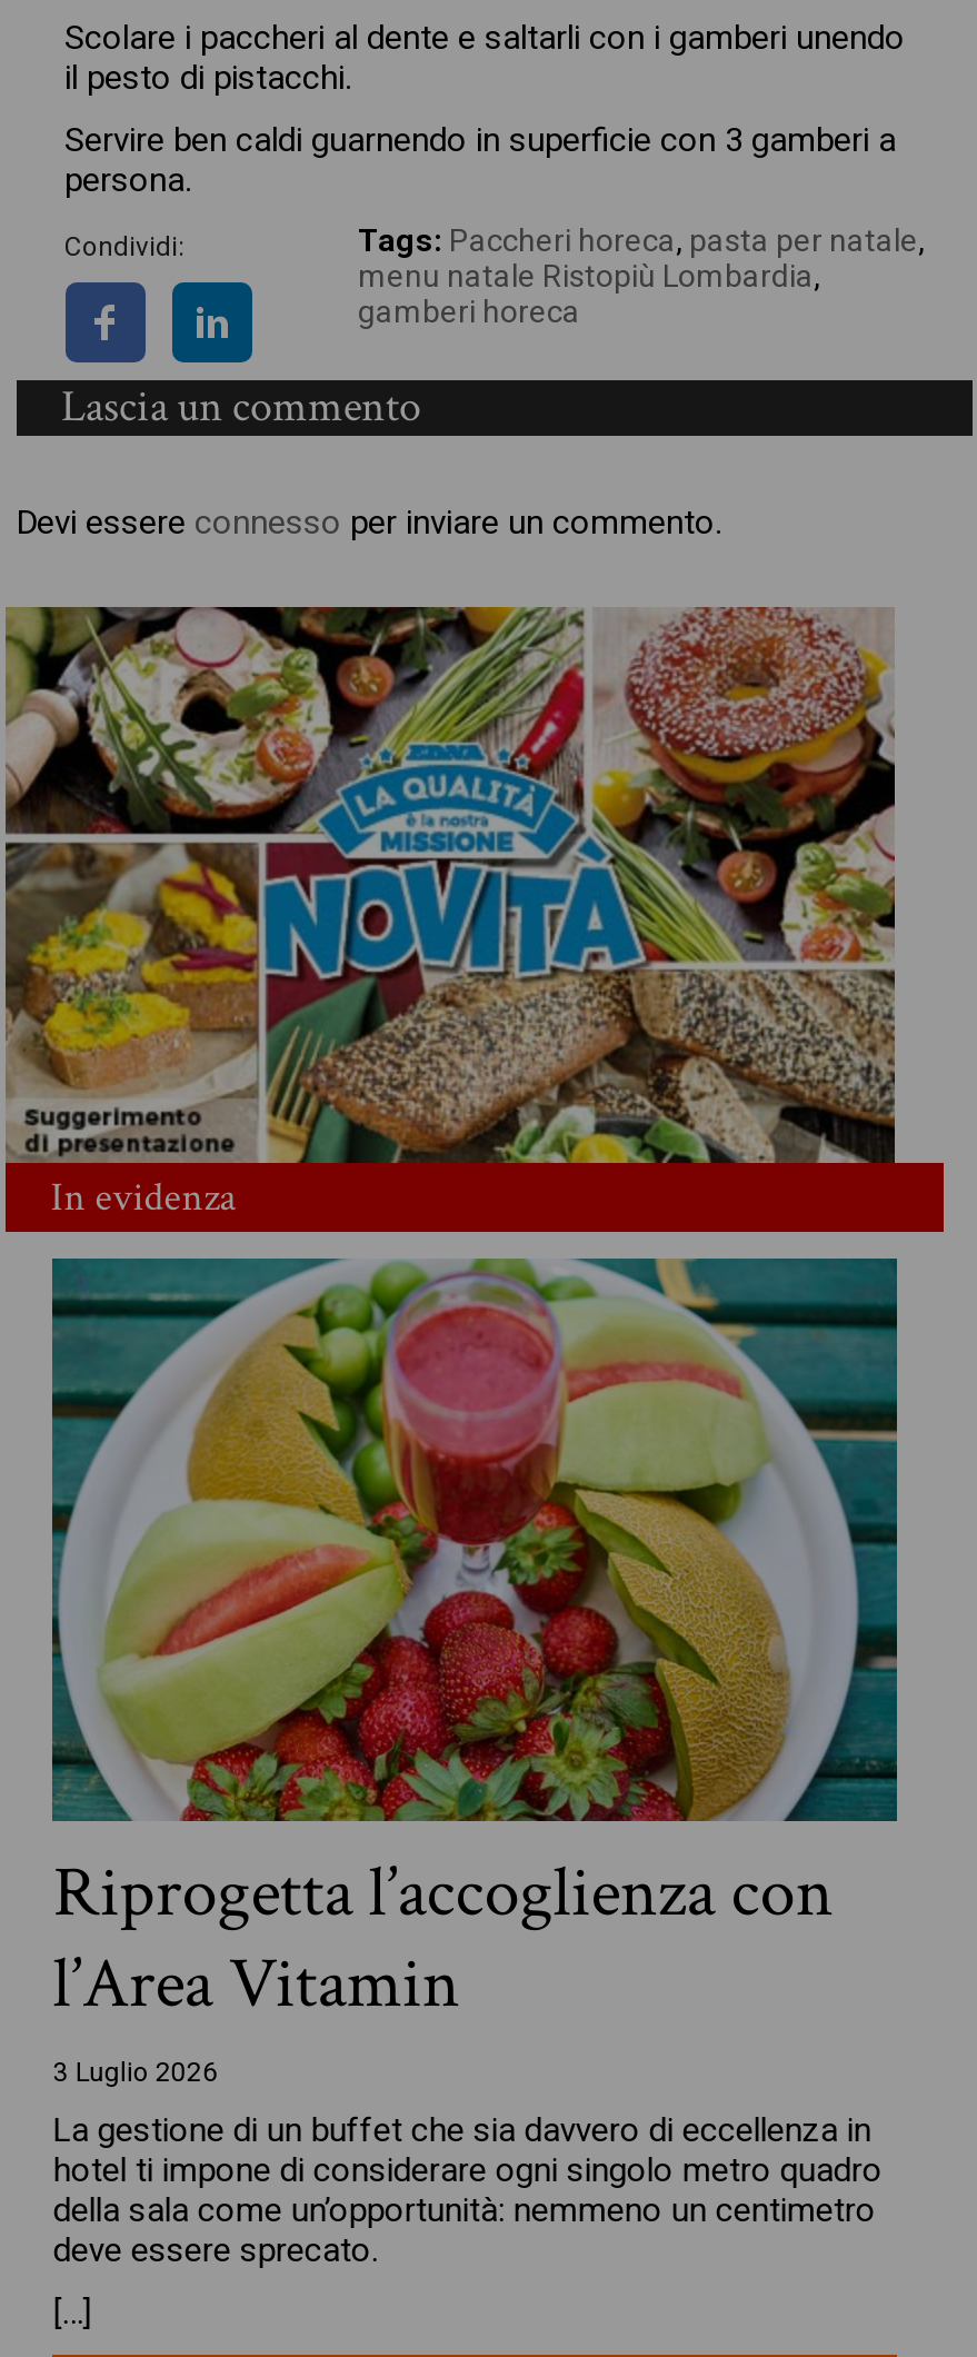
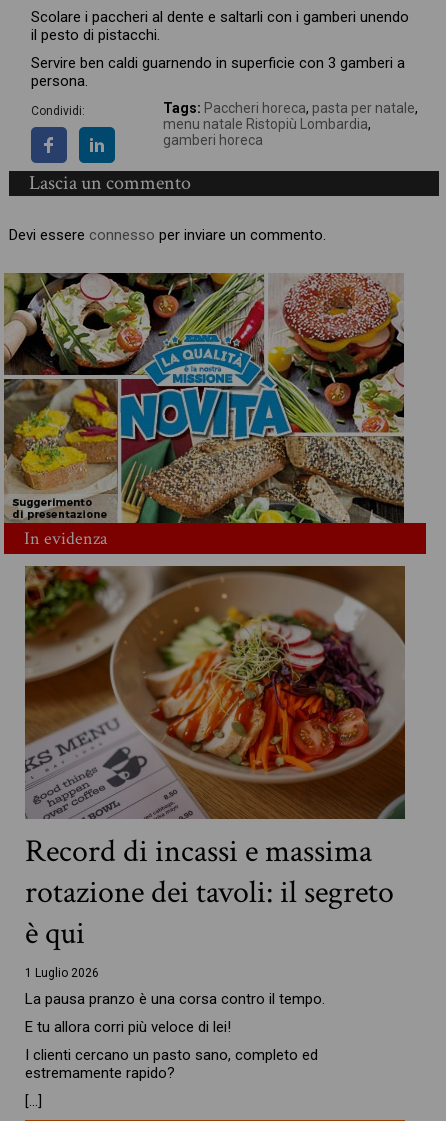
[50,1256,899,2270] [image] | Riprogetta l’accoglienza con | l’Area Vitamin | 3 Luglio 2026 | La gestione di un buffet che sia davvero di eccellenza in | hotel ti impone di considerare ogni singolo metro quadro | della sala come un’opportunità: nemmeno un centimetro | deve essere sprecato. -> [24,565,406,1082] [image] | Record di incassi e massima | rotazione dei tavoli: il segreto | è qui | 1 Luglio 2026 | La pausa pranzo è una corsa contro il tempo. | E tu allora corri più veloce di lei! | I clienti cercano un pasto sano, completo ed | estremamente rapido?

